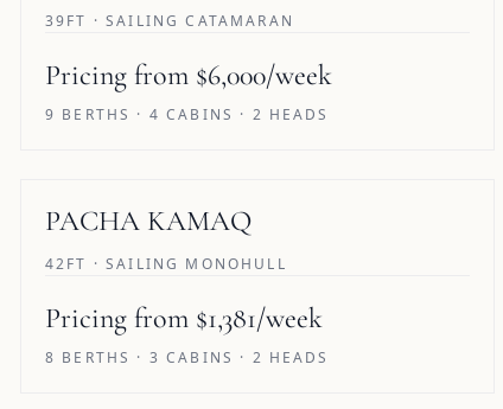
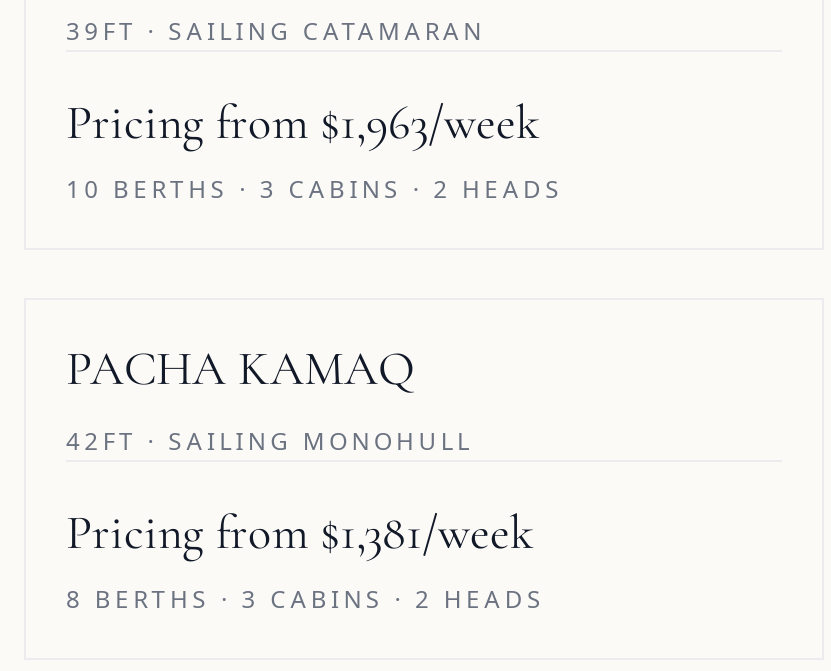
[45,58,332,92] Pricing from $6,000/week -> [66,94,540,152] Pricing from $1,963/week
[45,104,329,124] 9 BERTHS · 4 CABINS · 2 HEADS -> [66,172,564,206] 10 BERTHS · 3 CABINS · 2 HEADS

